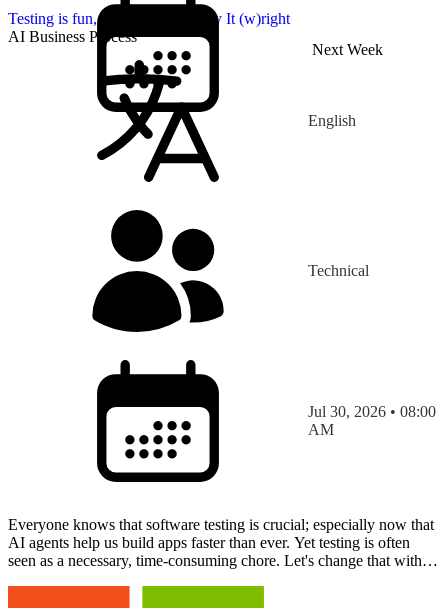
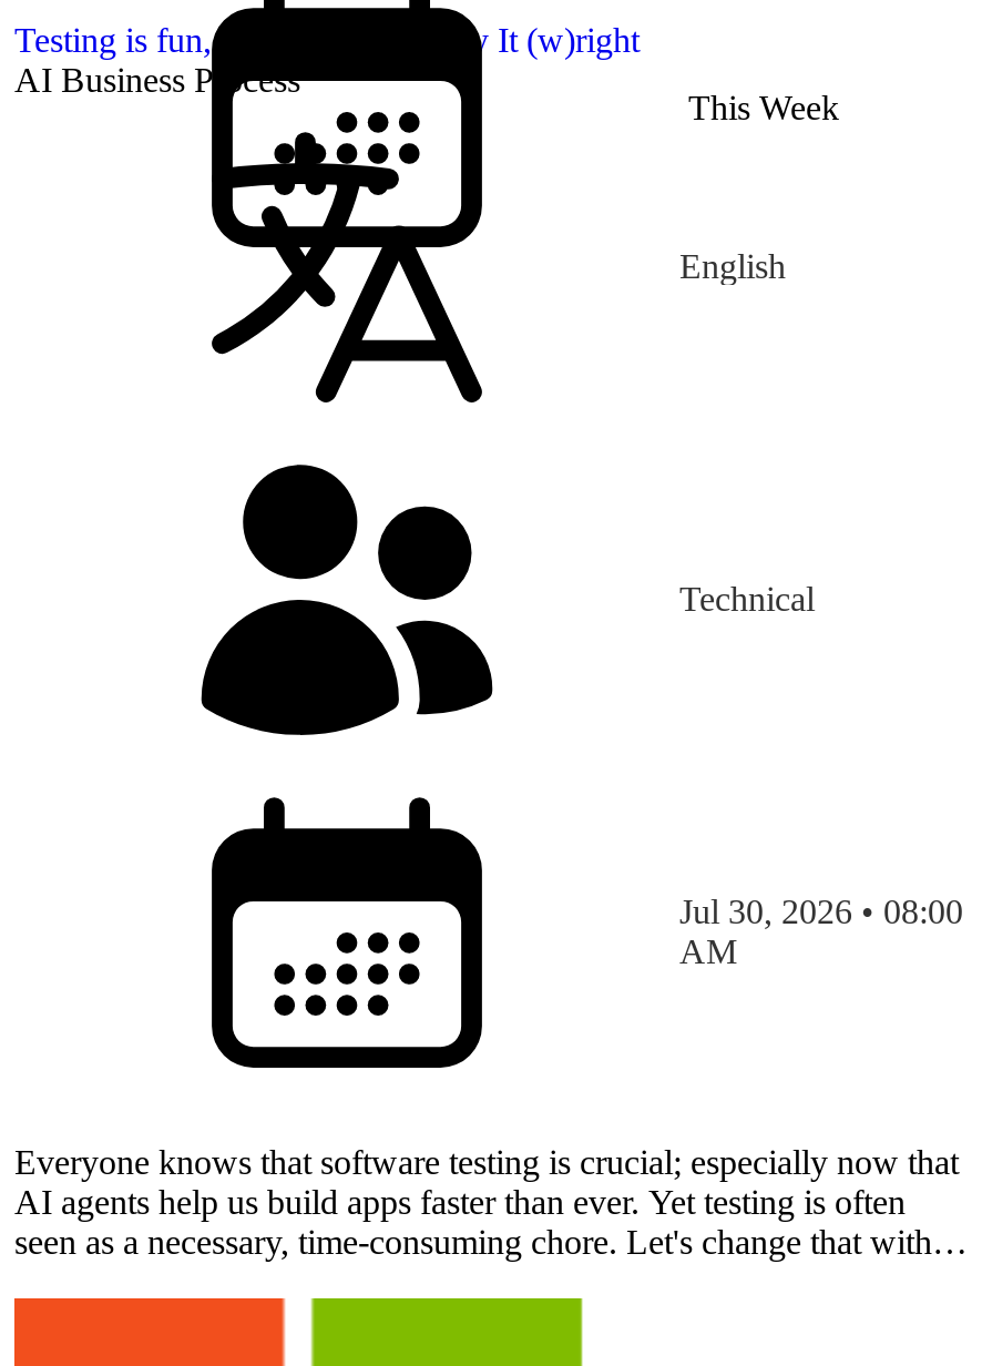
[308,41,383,58] Next Week -> [679,89,839,127] This Week

